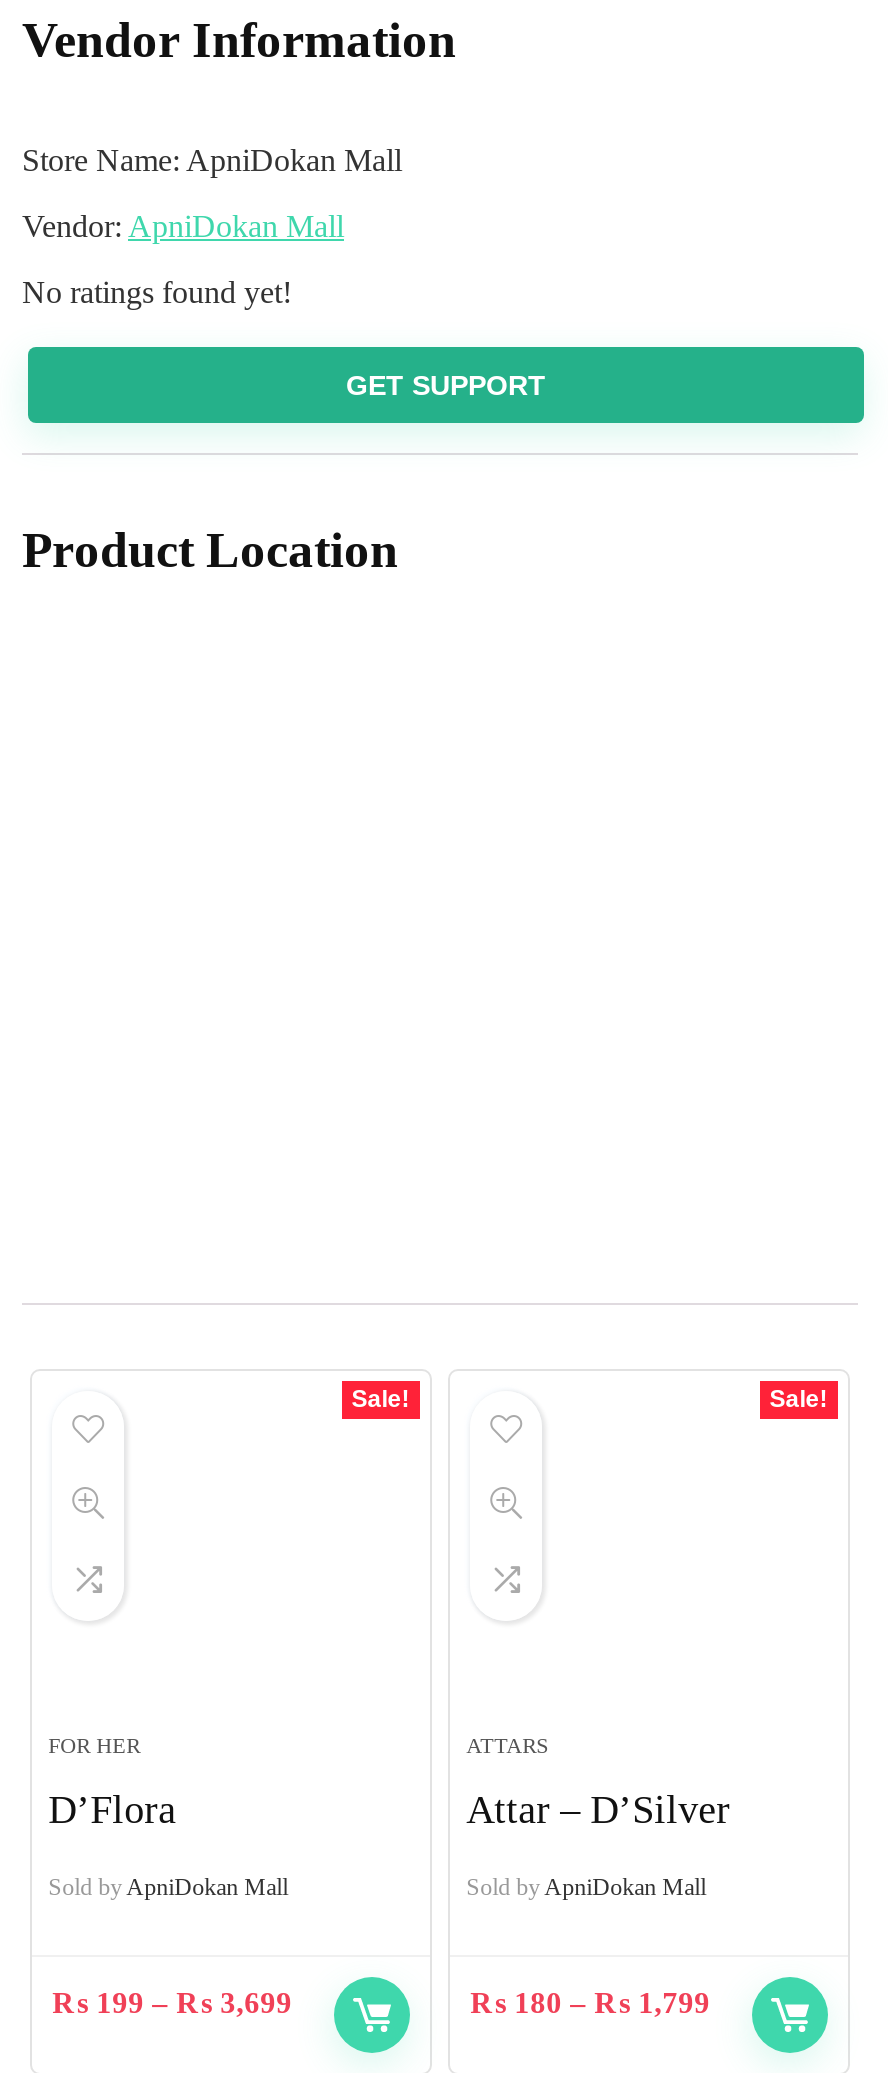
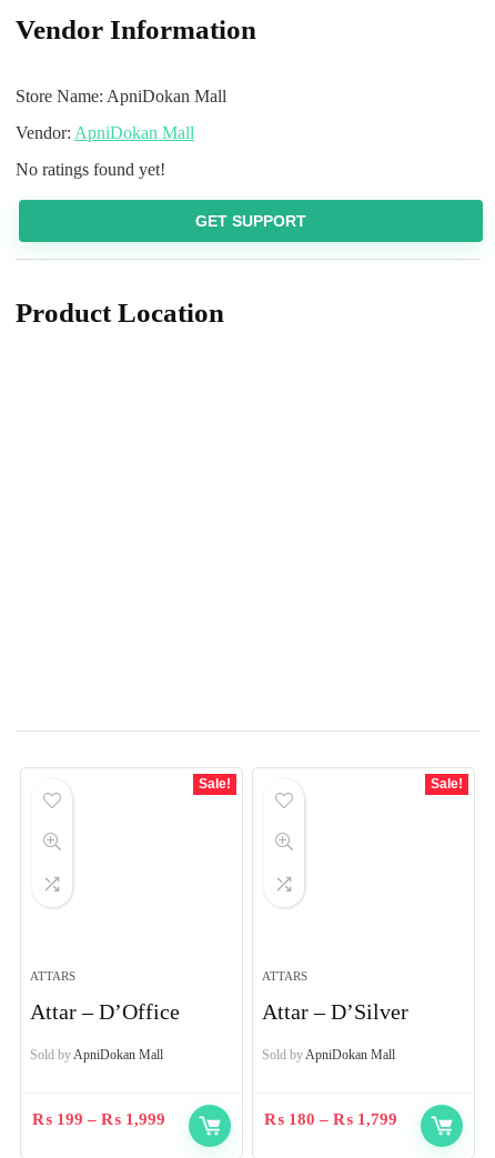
[48,1733,140,1757] FOR HER -> [30,969,76,982] ATTARS
[48,1787,176,1831] D’Flora -> [30,999,180,1023] Attar – D’Office
[52,1987,292,2019] ₨ 199 – ₨ 3,699 -> [32,1110,166,1128] ₨ 199 – ₨ 1,999

